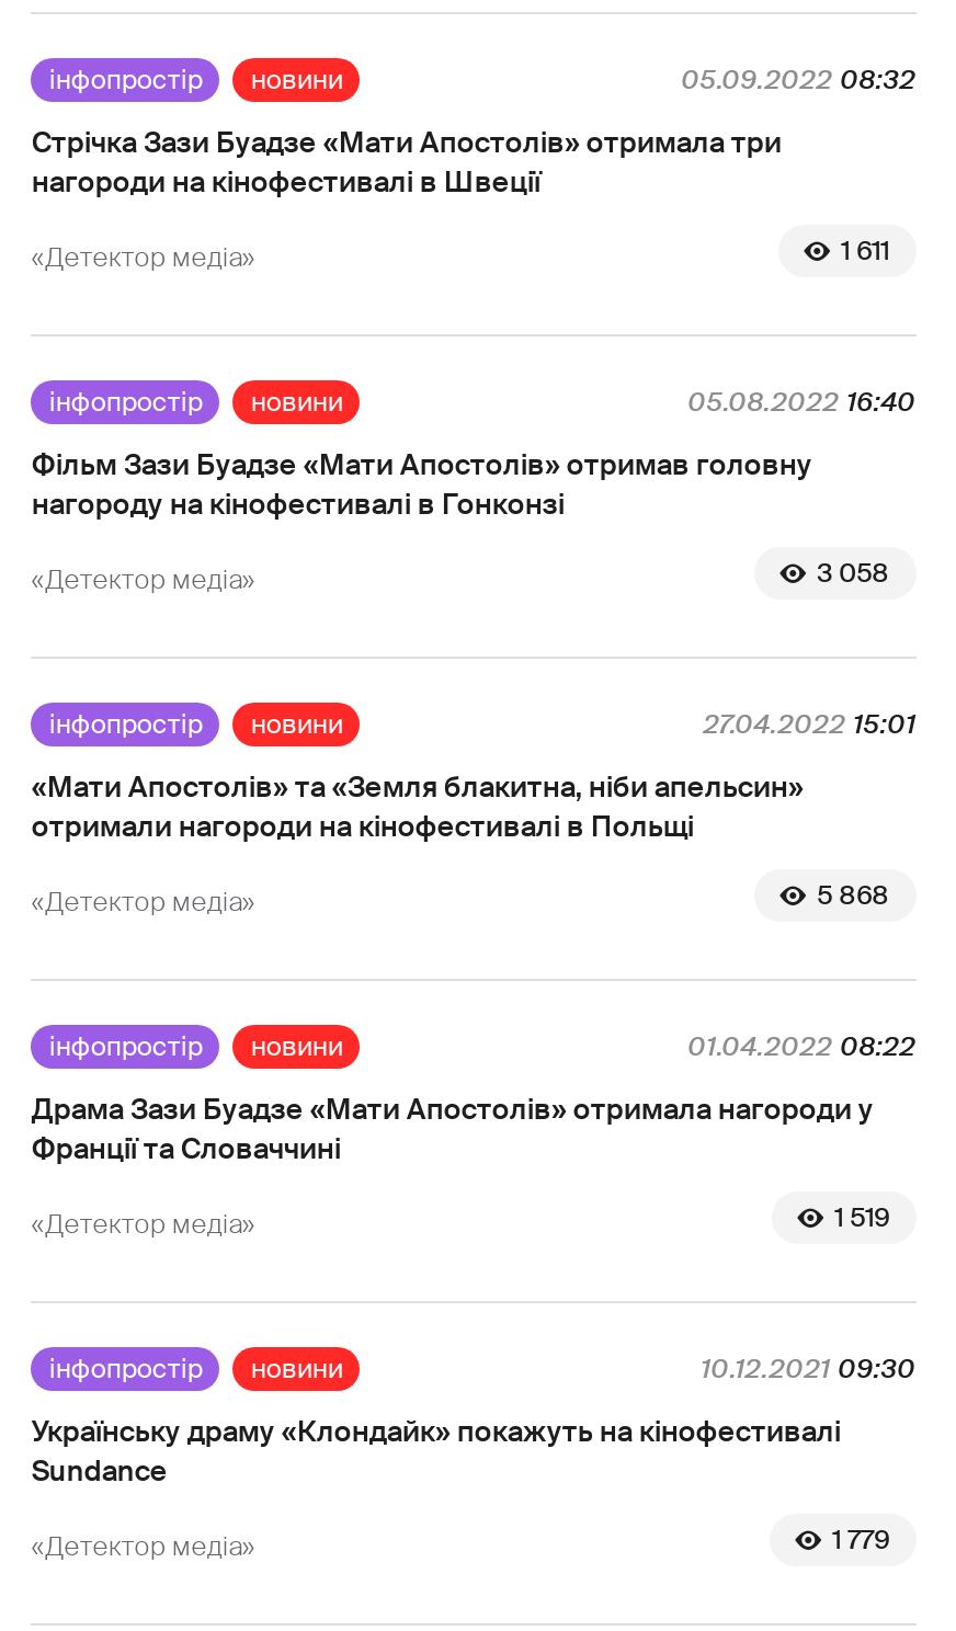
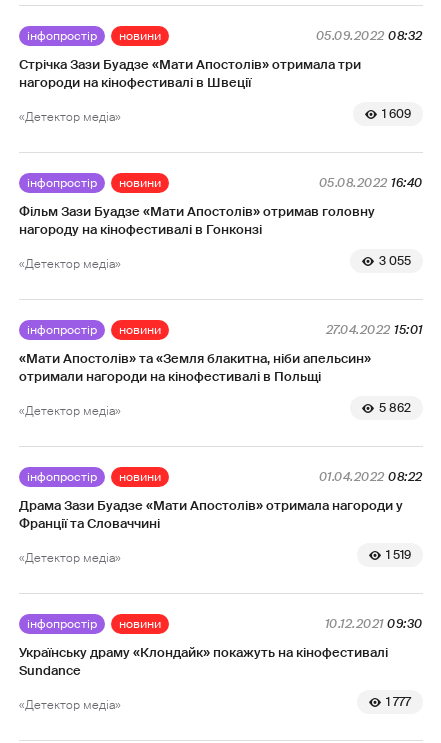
[841,234,889,269] 1 611 -> [382,106,411,122] 1 609
[817,556,889,591] 3 058 -> [379,253,411,269] 3 055
[817,878,889,913] 5 868 -> [379,400,411,416] 5 862
[832,1523,889,1558] 1 779 -> [386,694,411,710] 1 777

